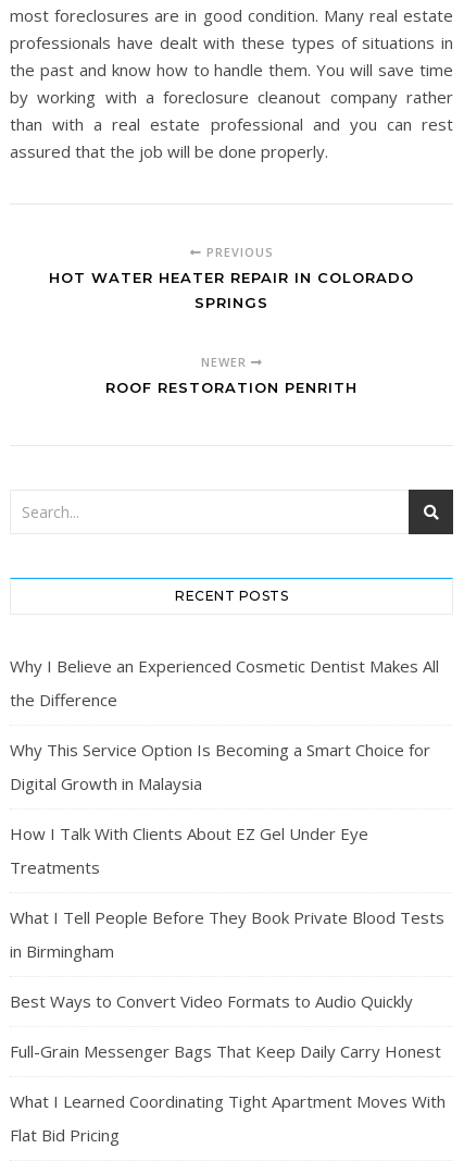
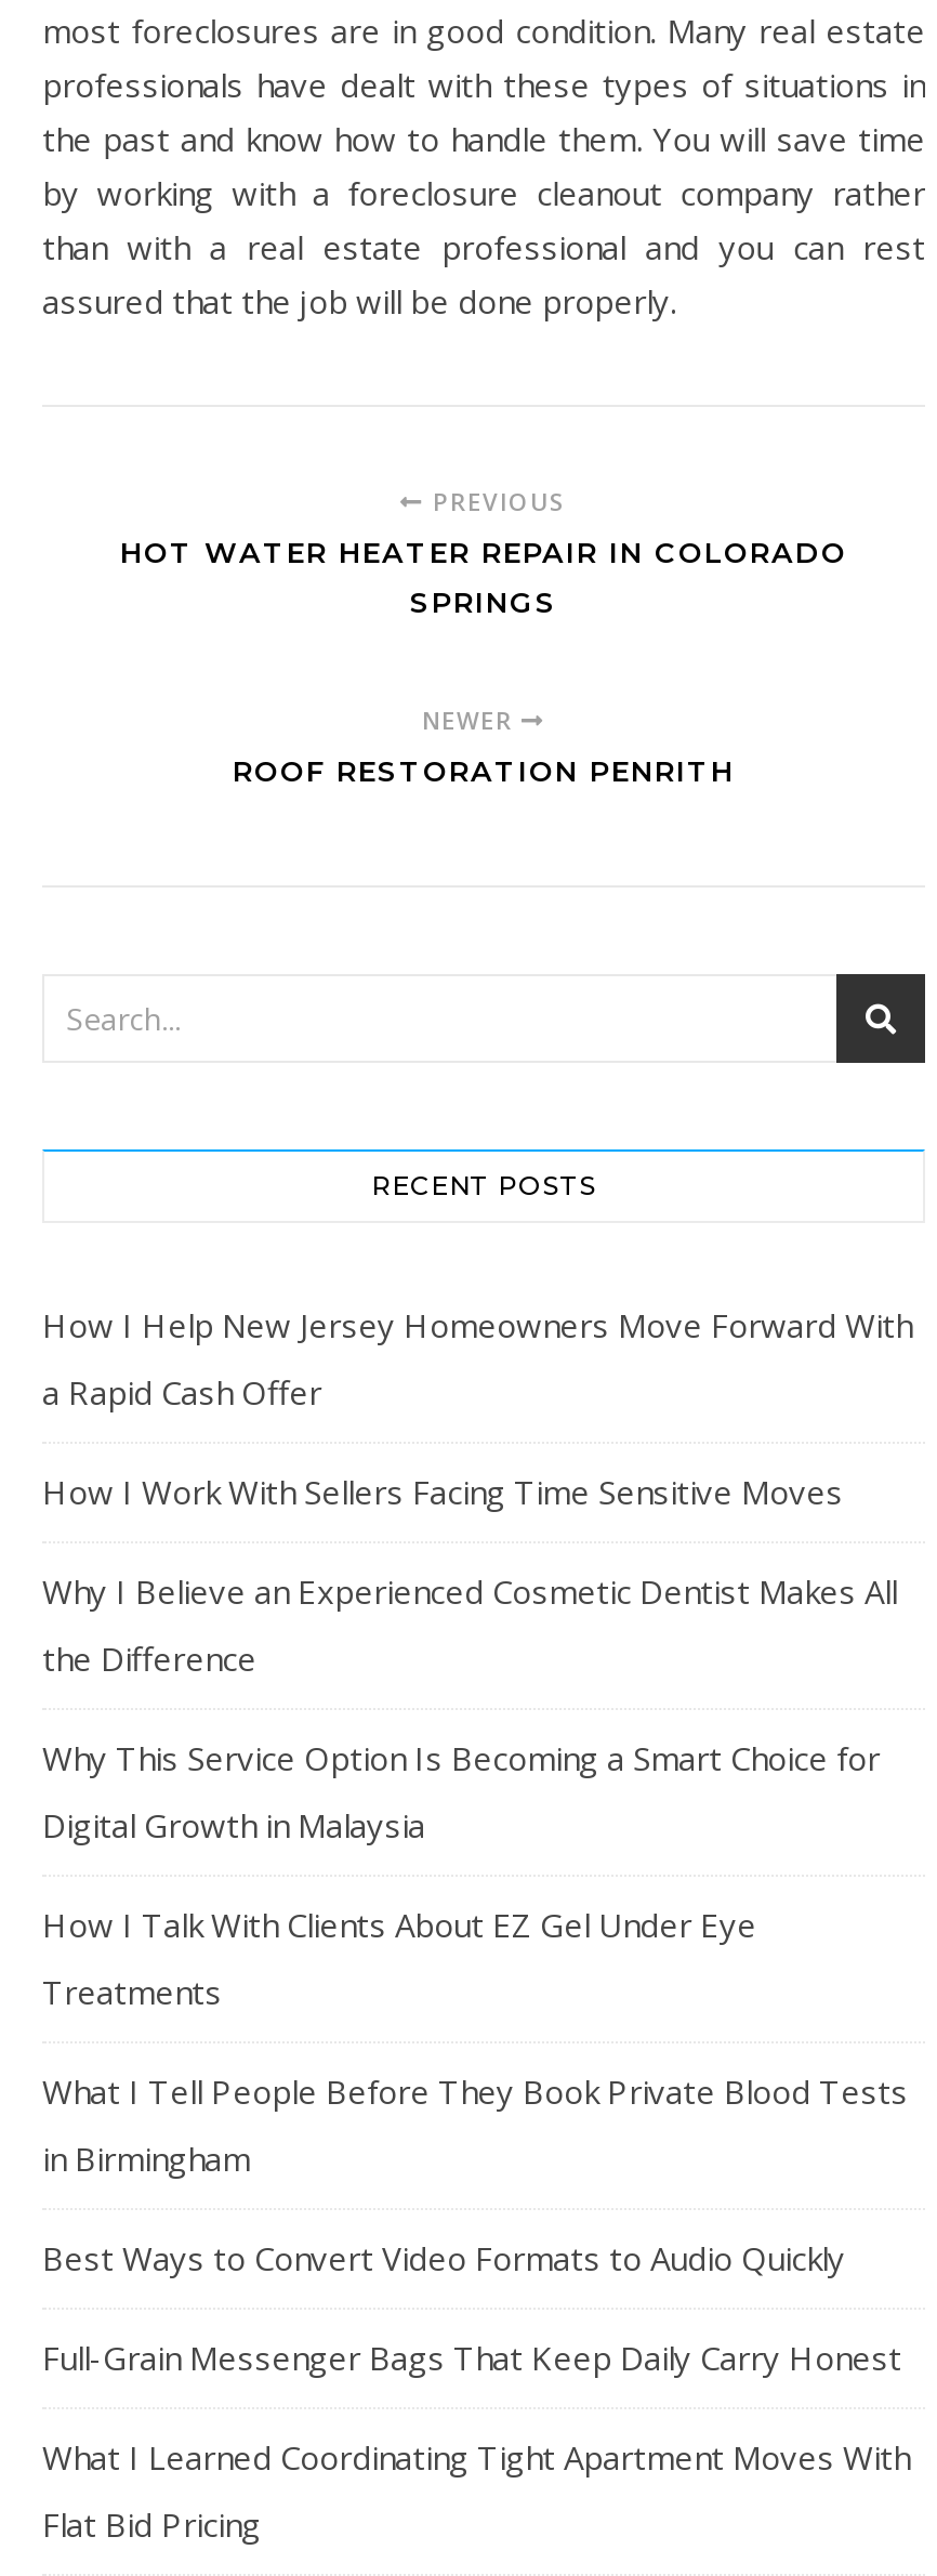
none -> [42,1303,912,1513] How I Help New Jersey Homeowners Move Forward With | a Rapid Cash Offer | How I Work With Sellers Facing Time Sensitive Moves

